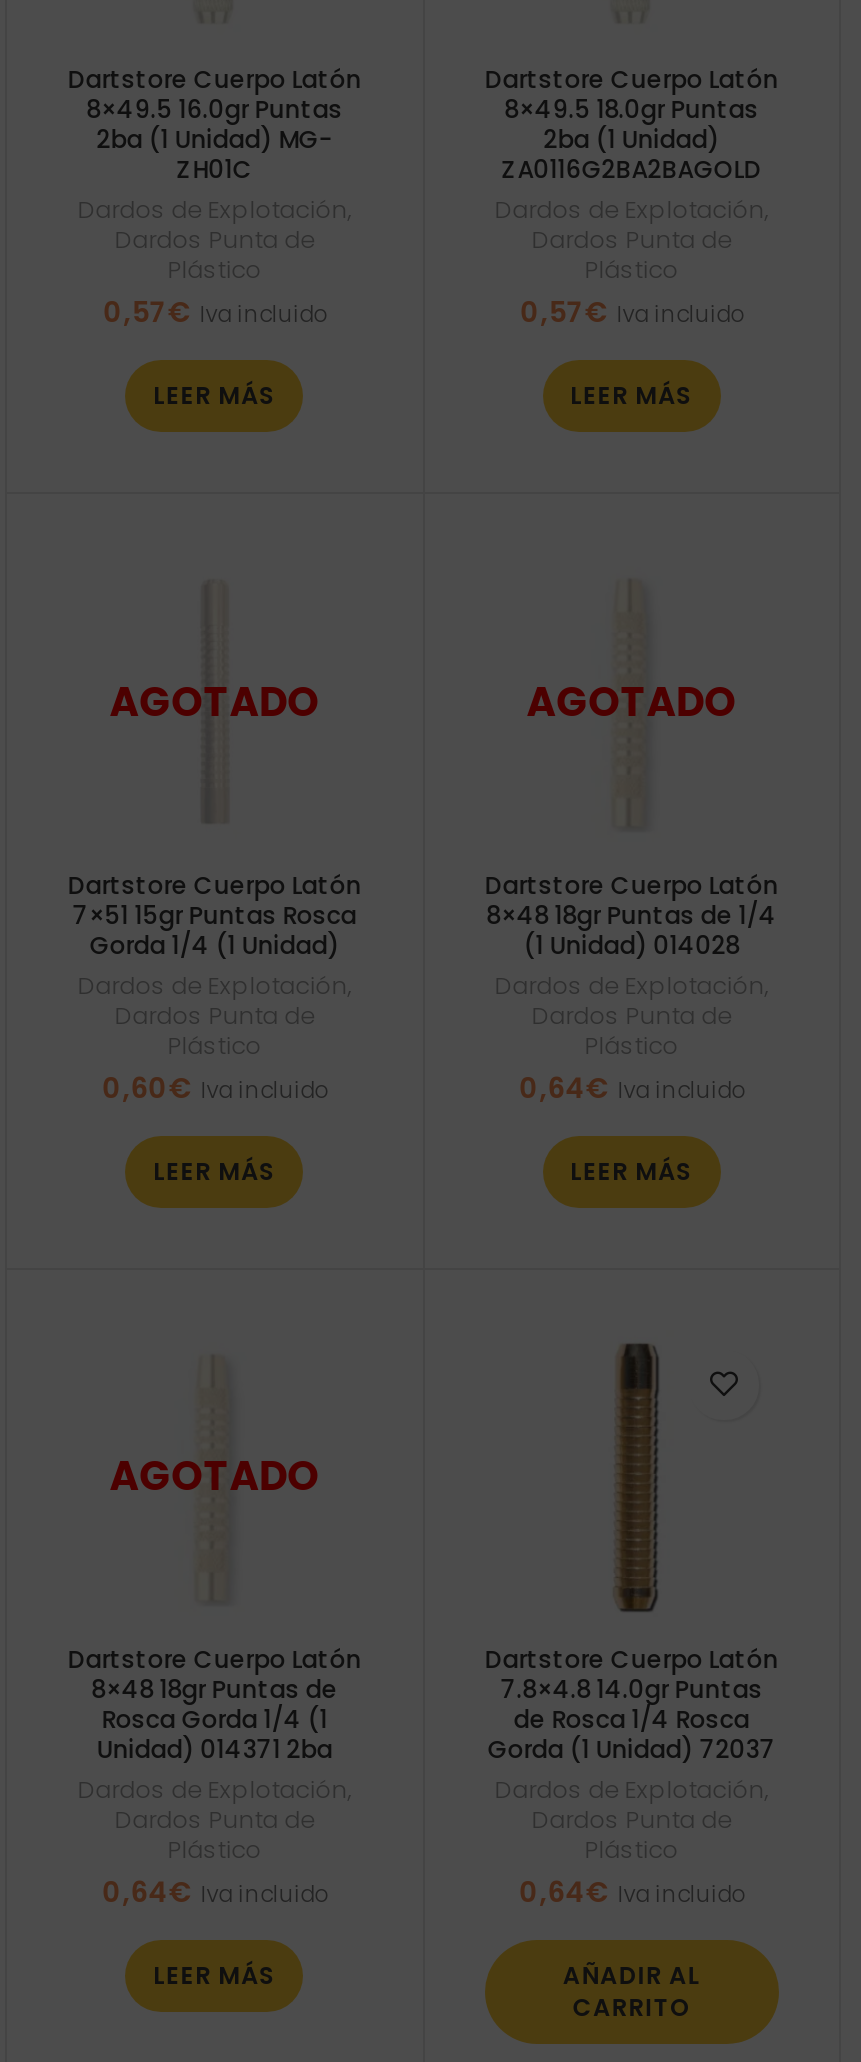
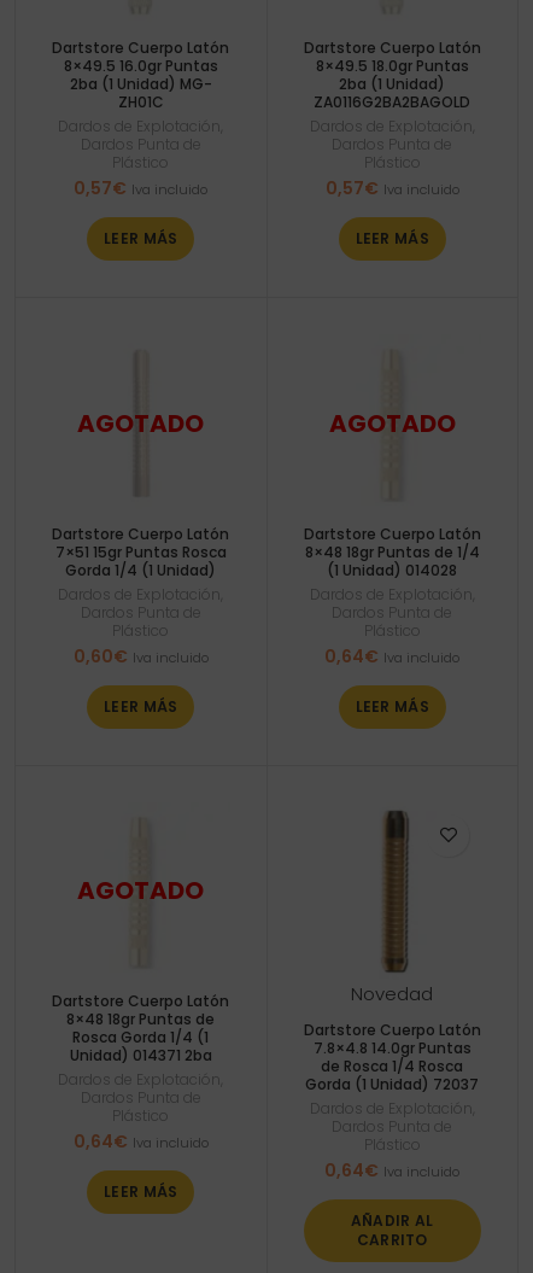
none -> [351,981,433,1006] Novedad

